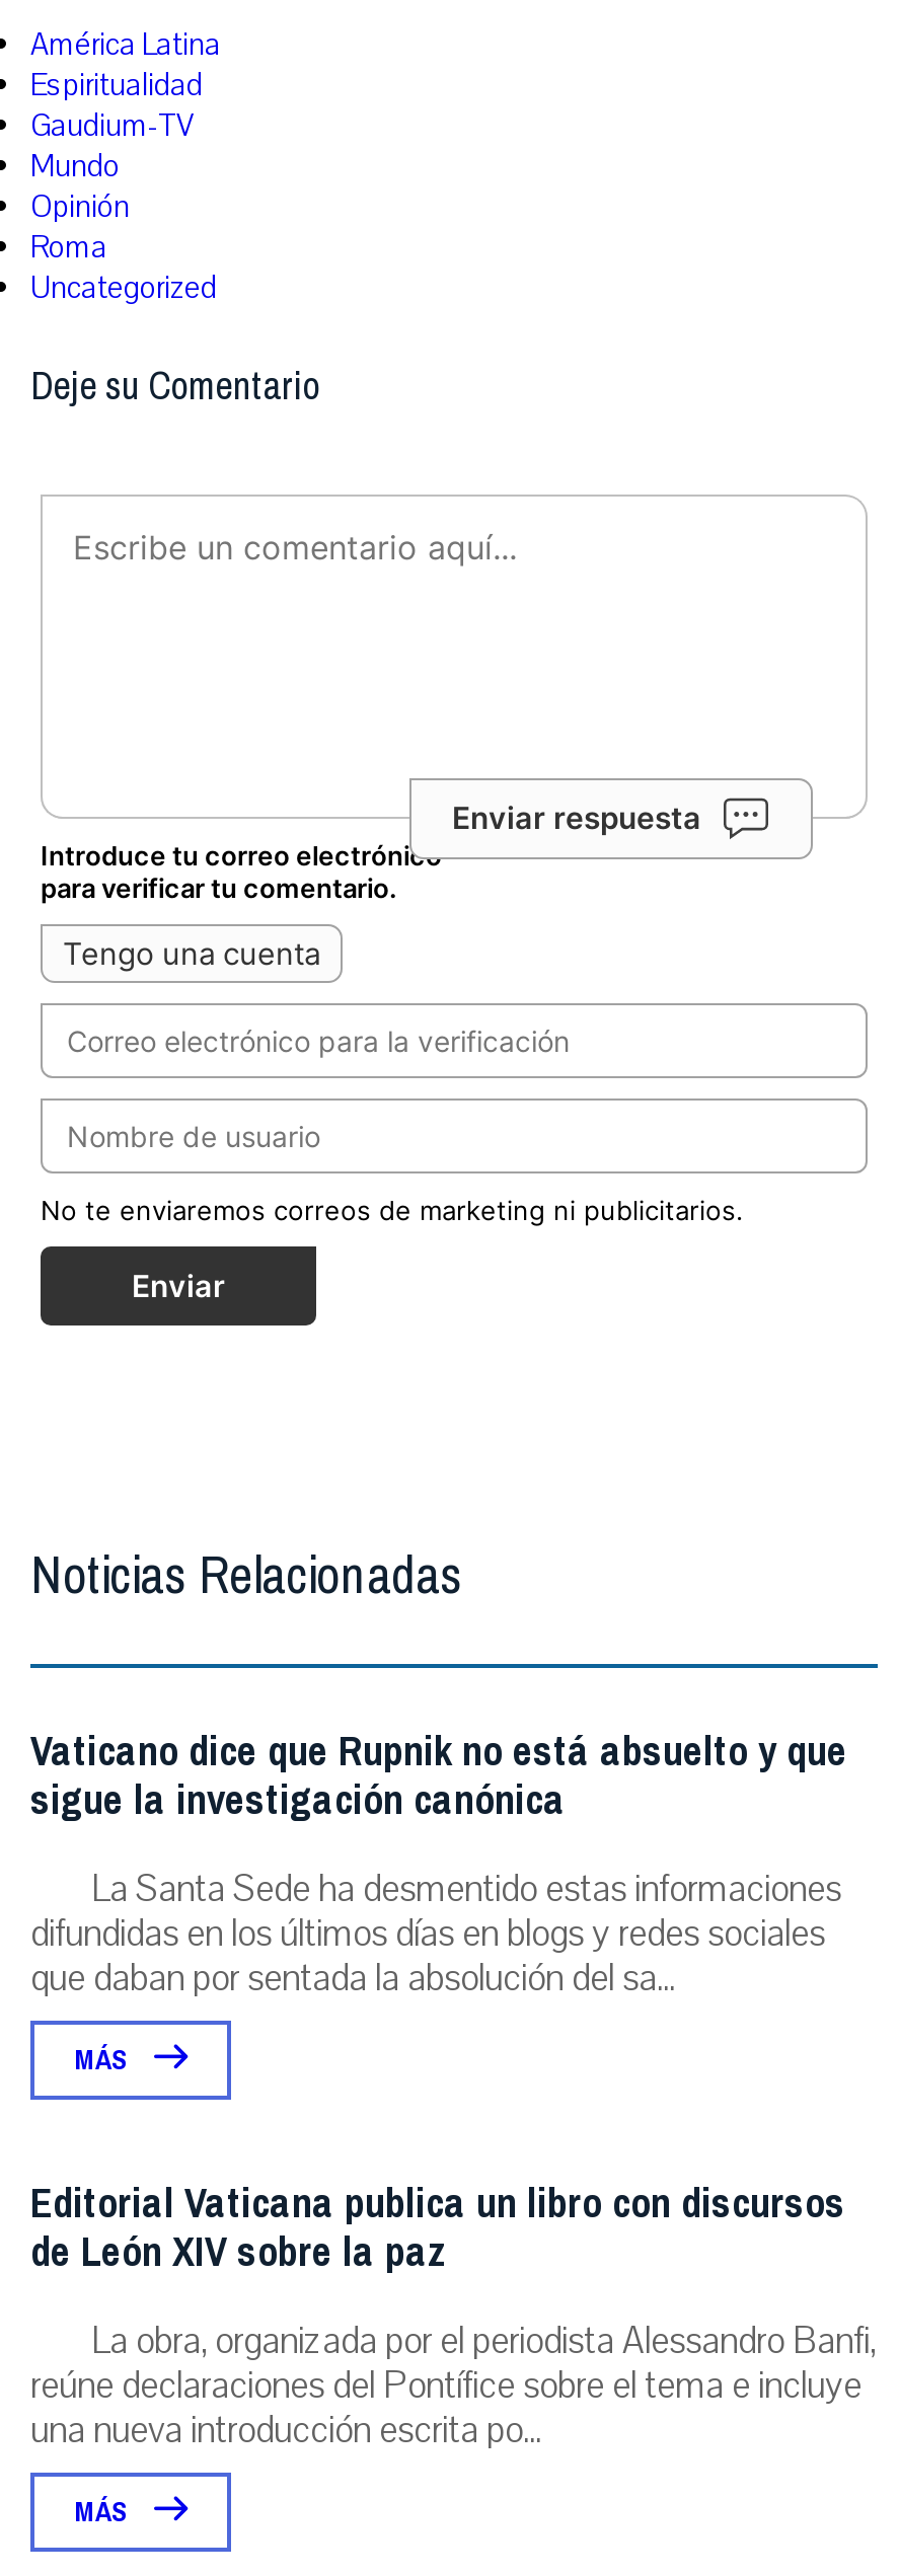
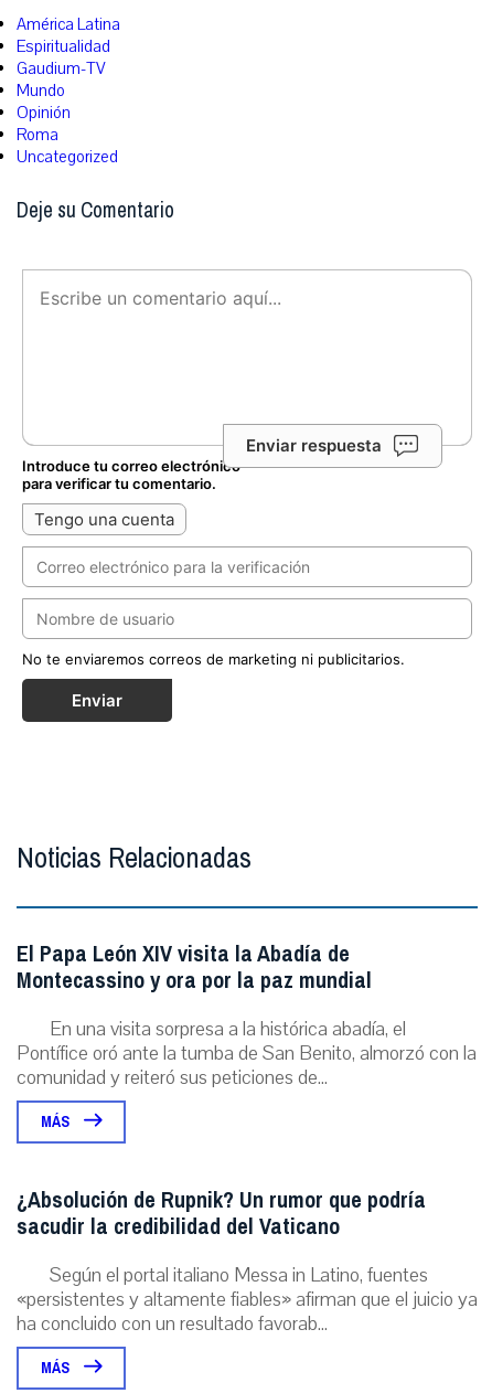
[30,1715,847,2003] Vaticano dice que Rupnik no está absuelto y que | sigue la investigación canónica | La Santa Sede ha desmentido estas informaciones | difundidas en los últimos días en blogs y redes sociales | que daban por sentada la absolución del sa... -> [17,934,477,1091] El Papa León XIV visita la Abadía de | Montecassino y ora por la paz mundial | En una visita sorpresa a la histórica abadía, el | Pontífice oró ante la tumba de San Benito, almorzó con la | comunidad y reiteró sus peticiones de...
[30,2167,876,2455] Editorial Vaticana publica un libro con discursos | de León XIV sobre la paz | La obra, organizada por el periodista Alessandro Banfi, | reúne declaraciones del Pontífice sobre el tema e incluye | una nueva introducción escrita po... -> [17,1180,478,1337] ¿Absolución de Rupnik? Un rumor que podría | sacudir la credibilidad del Vaticano | Según el portal italiano Messa in Latino, fuentes | «persistentes y altamente fiables» afirman que el juicio ya | ha concluido con un resultado favorab...

